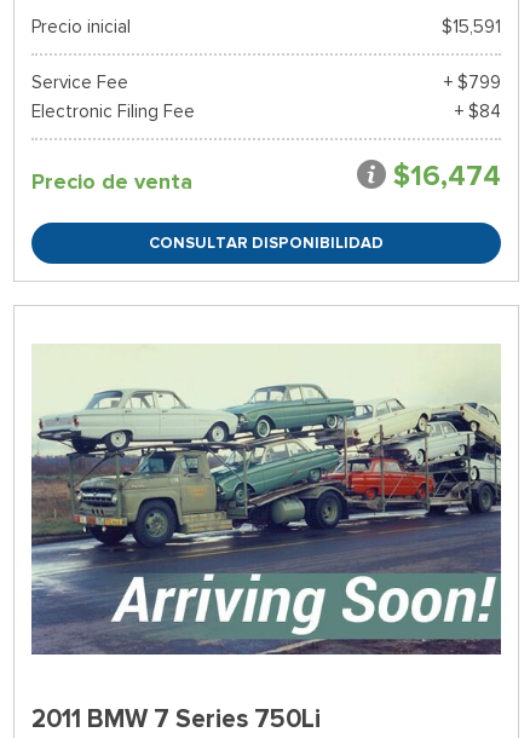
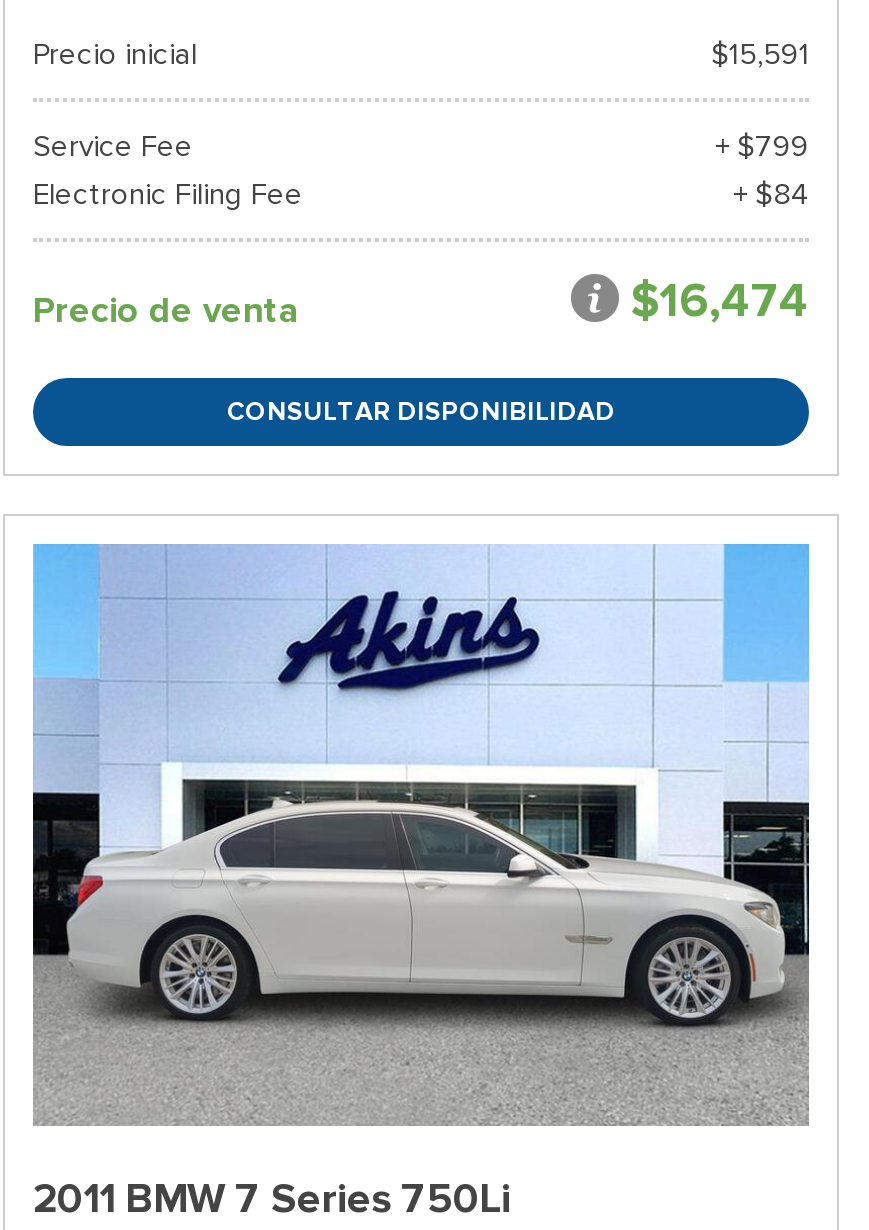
[30,323,502,675] [image] -> [31,542,811,1128] [image]

